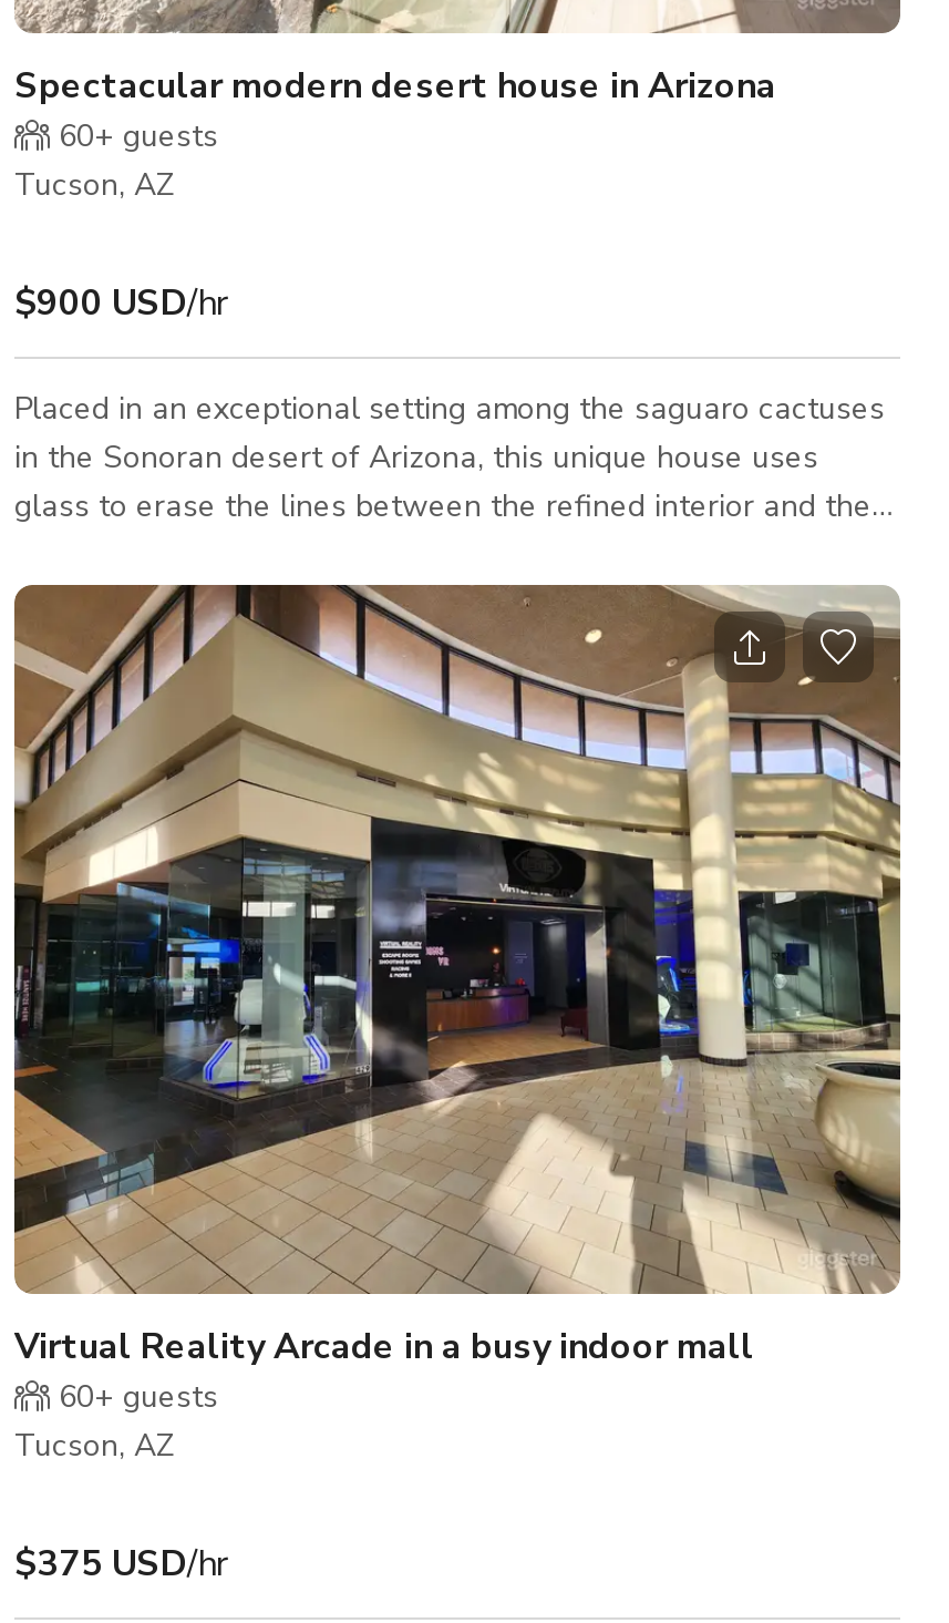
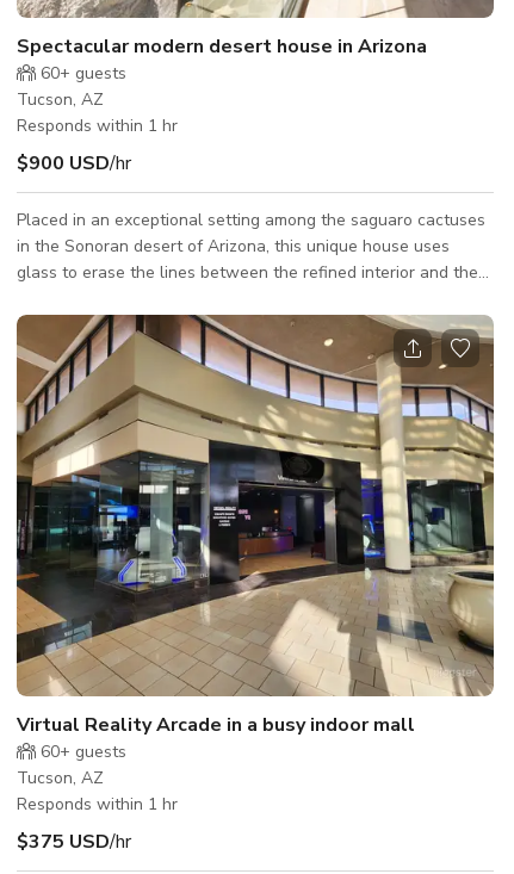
none -> [17,114,178,137] Responds within 1 hr
none -> [17,793,178,815] Responds within 1 hr

